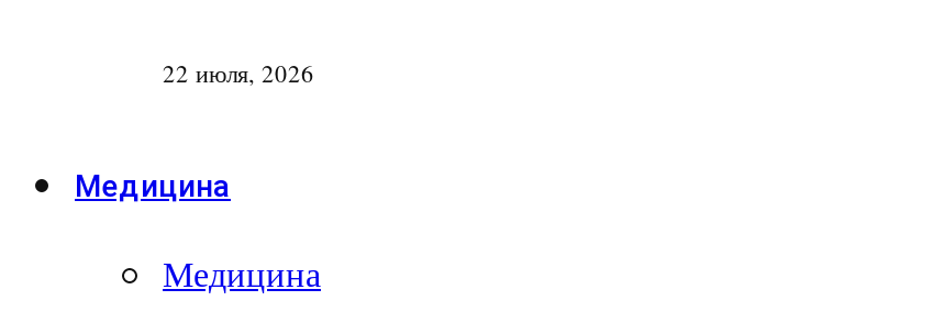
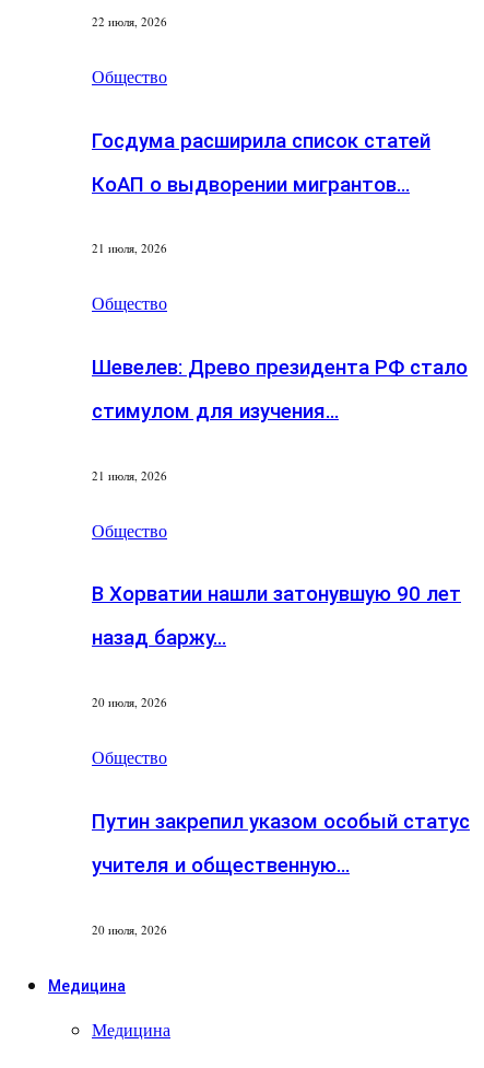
none -> [92,64,470,937] Общество | Госдума расширила список статей | КоАП о выдворении мигрантов… | 21 июля, 2026 | Общество | Шевелев: Древо президента РФ стало | стимулом для изучения… | 21 июля, 2026 | Общество | В Хорватии нашли затонувшую 90 лет | назад баржу… | 20 июля, 2026 | Общество | Путин закрепил указом особый статус | учителя и общественную… | 20 июля, 2026

